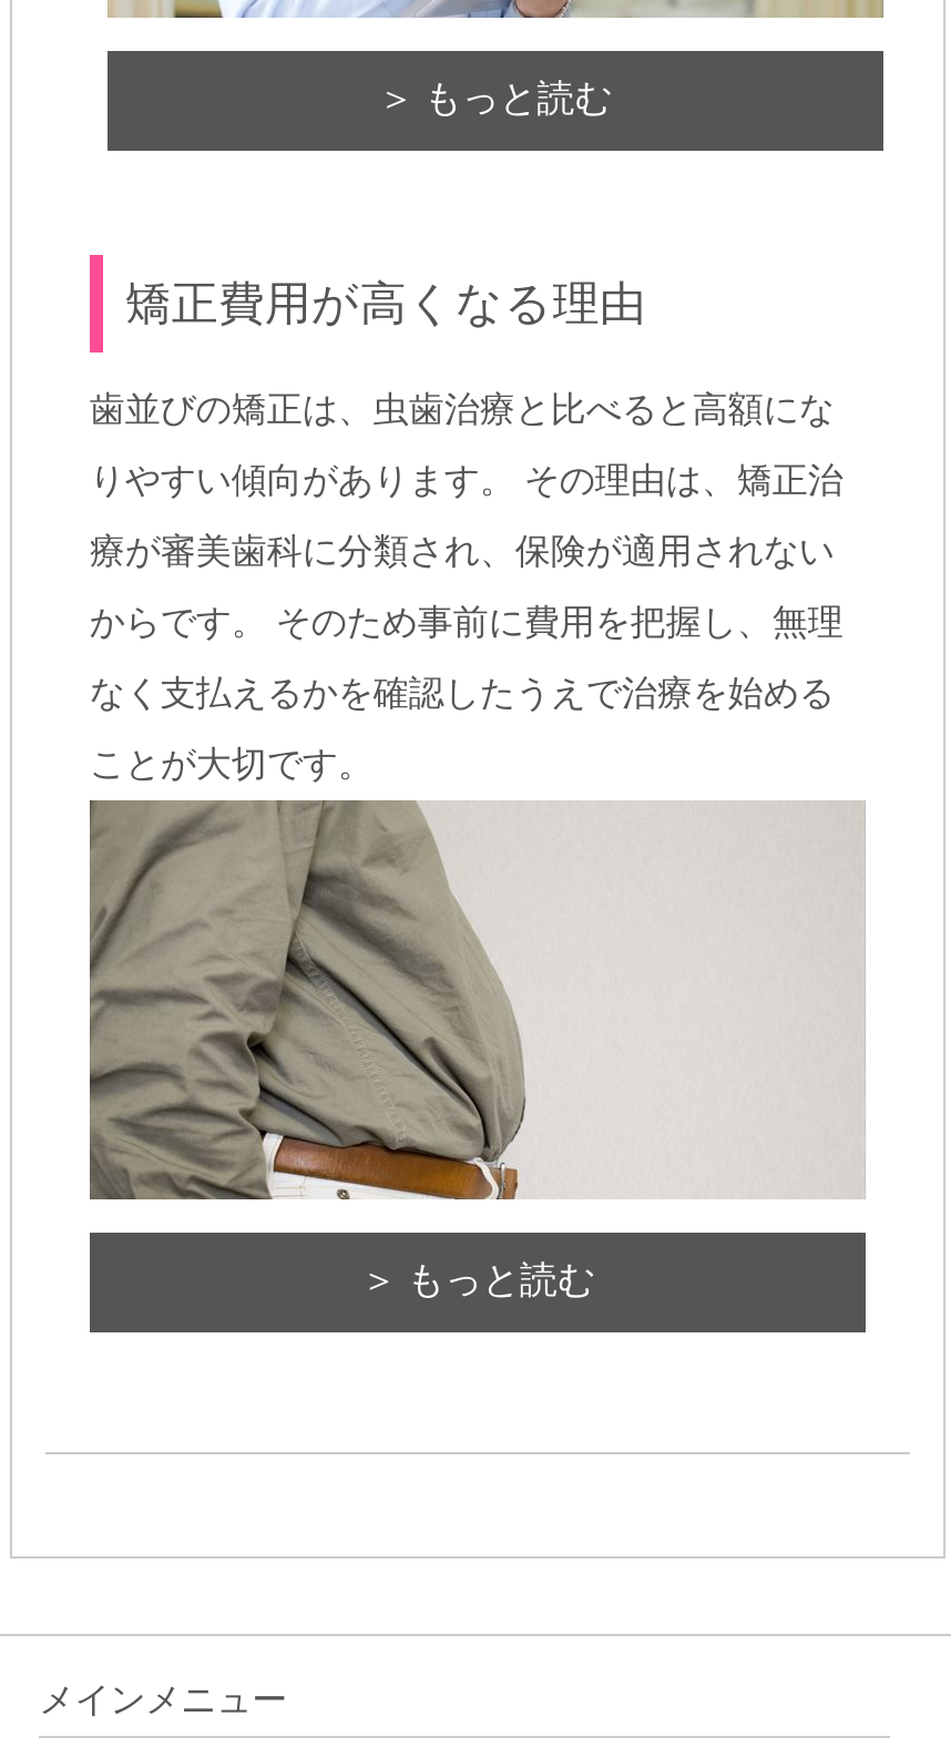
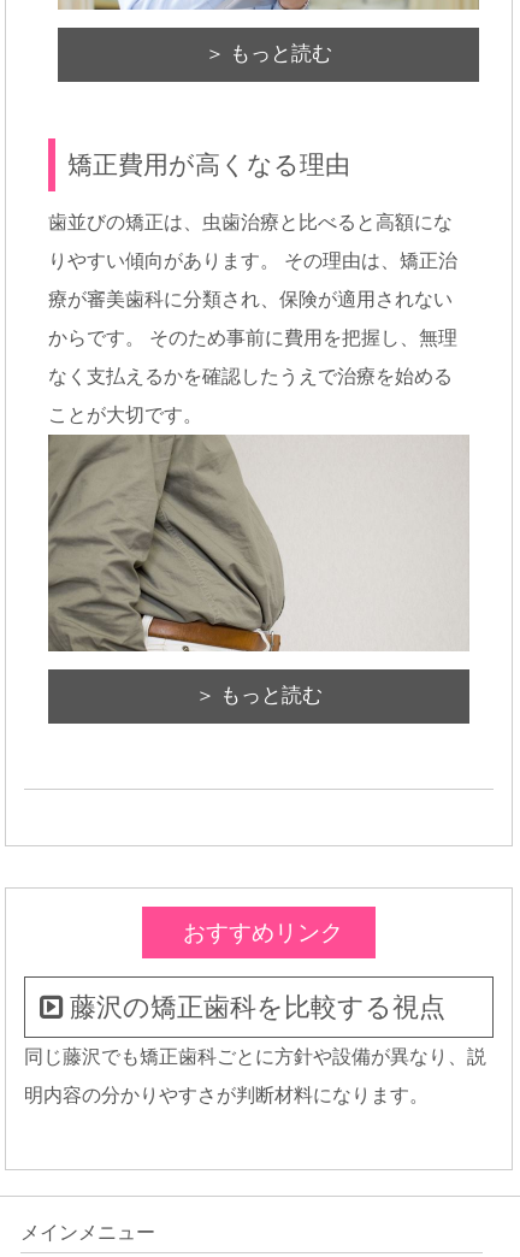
none -> [25,920,487,1106] おすすめリンク | 藤沢の矯正歯科を比較する視点 | 同じ藤沢でも矯正歯科ごとに方針や設備が異なり、説 | 明内容の分かりやすさが判断材料になります。

